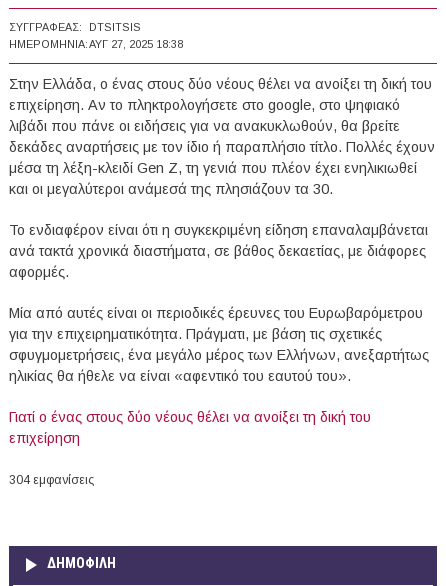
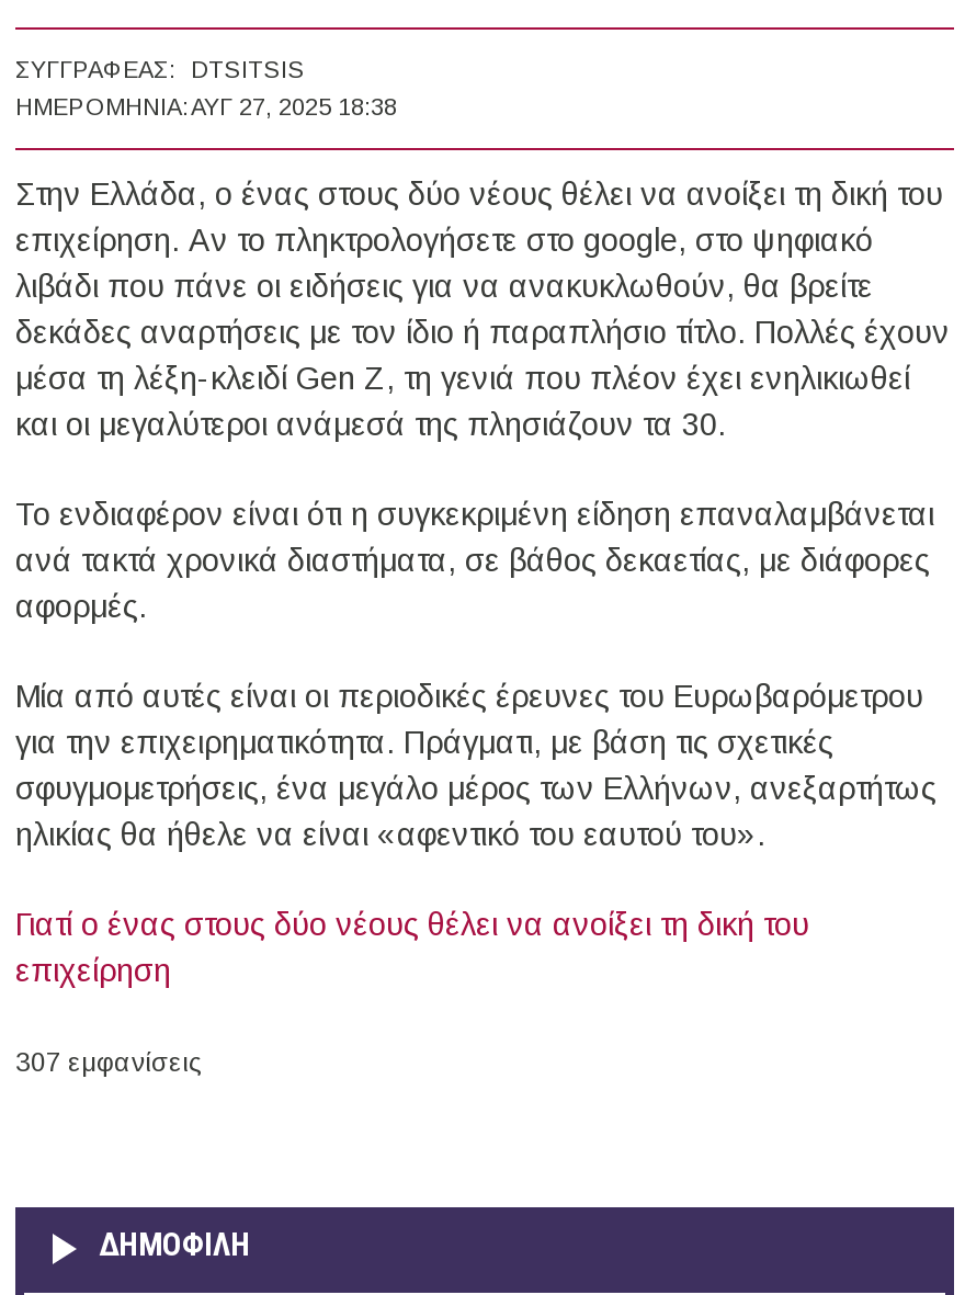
[9,473,94,487] 304 εμφανίσεις -> [15,1047,202,1078] 307 εμφανίσεις

